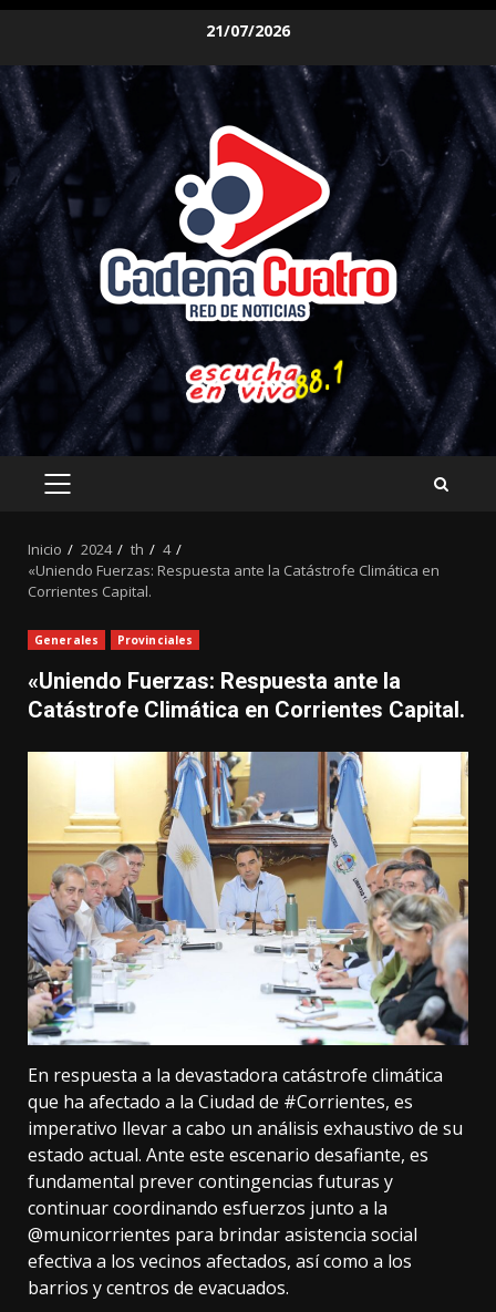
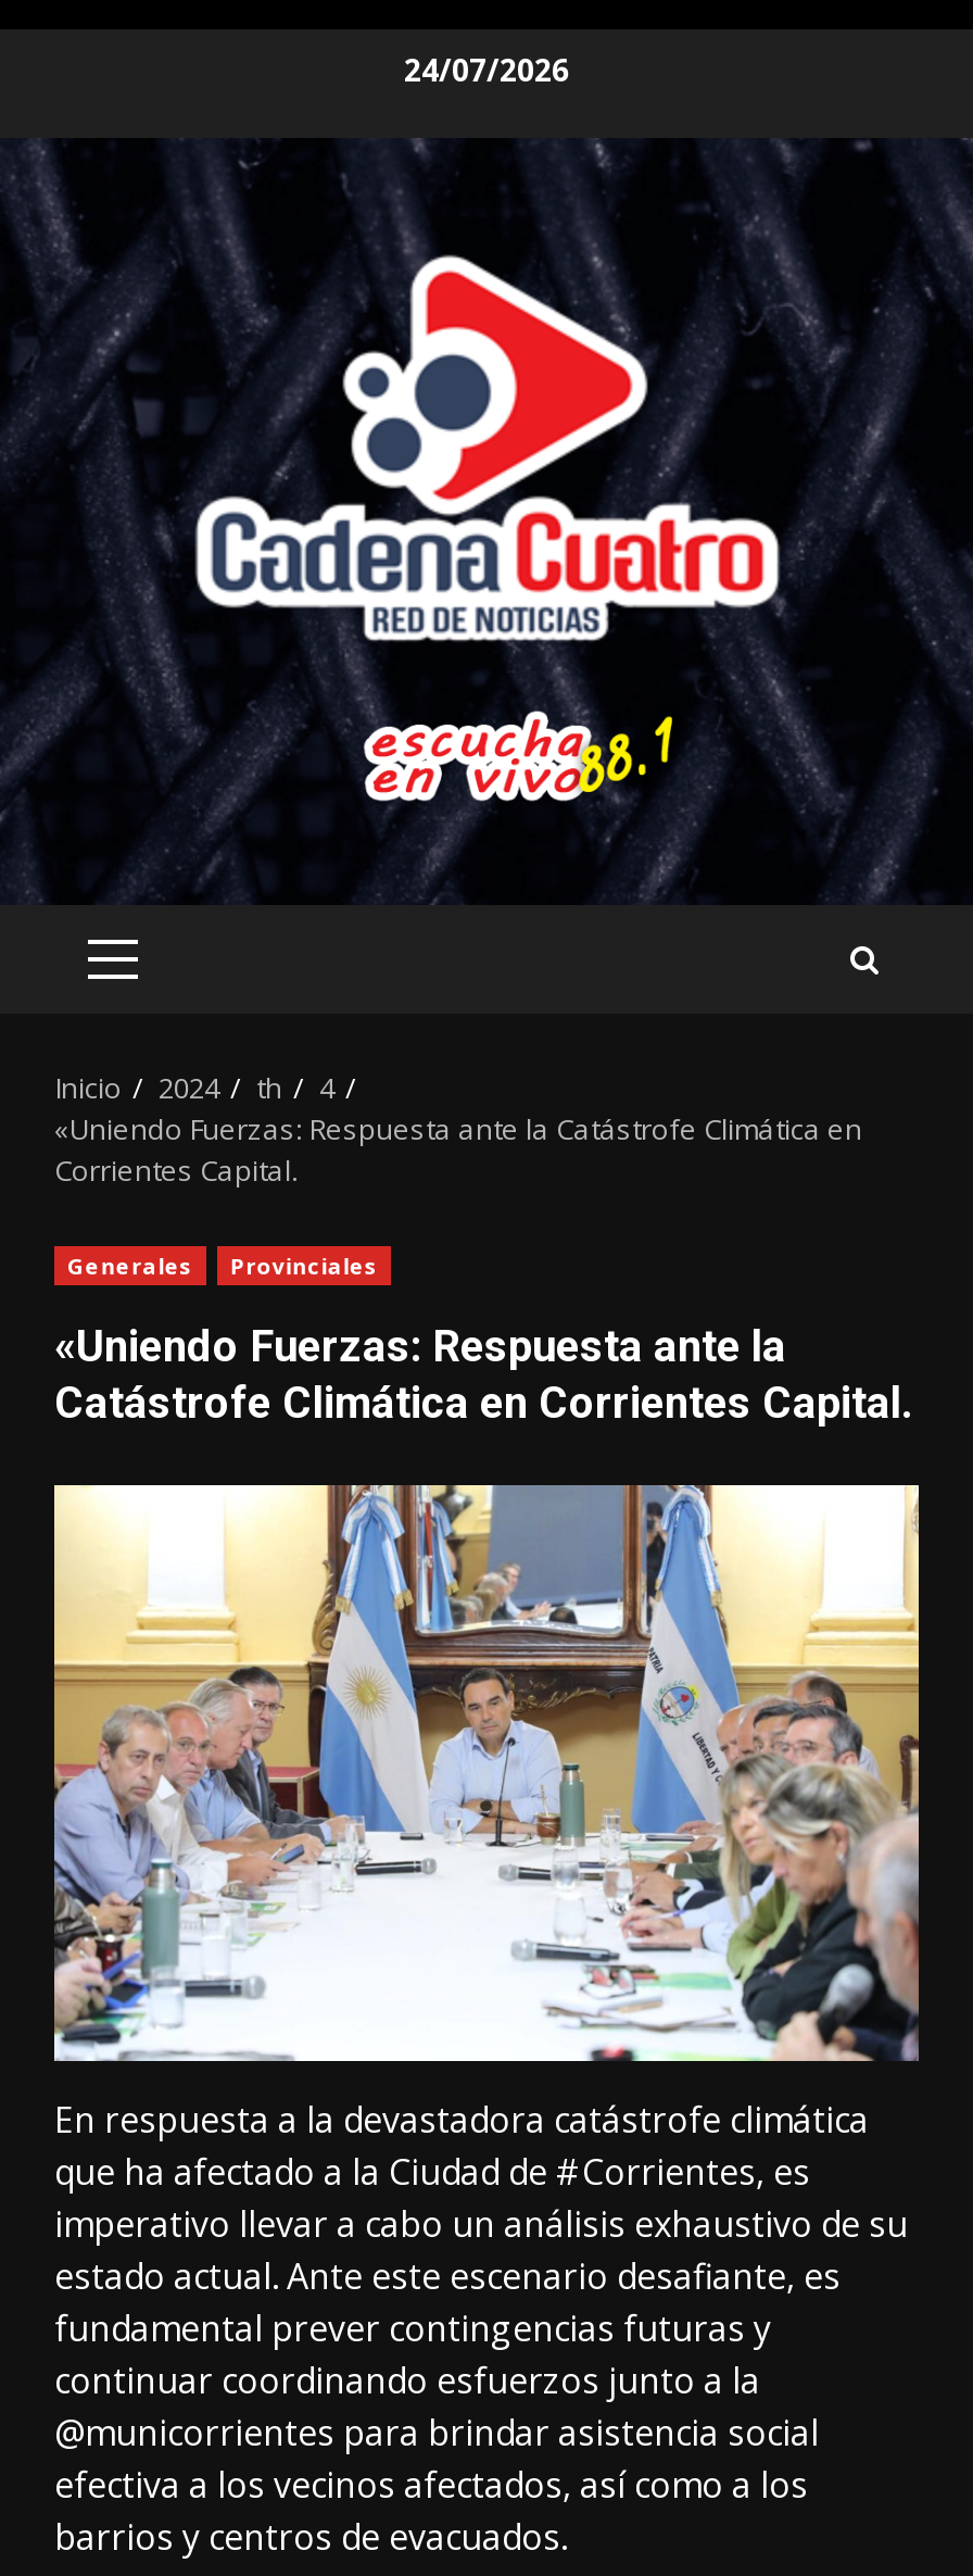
[206,19,290,40] 21/07/2026 -> [404,48,569,89] 24/07/2026

